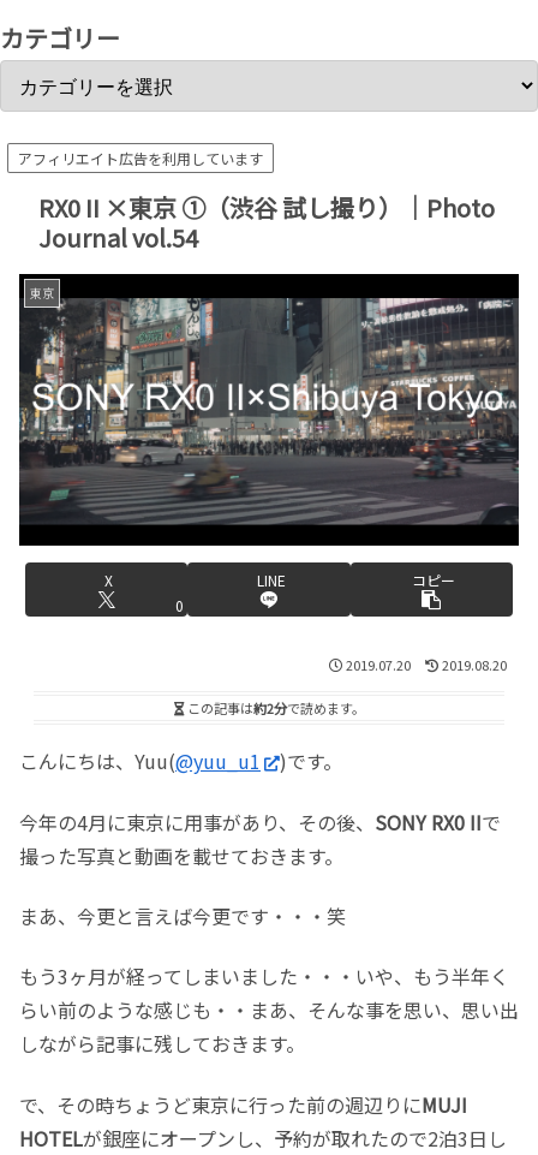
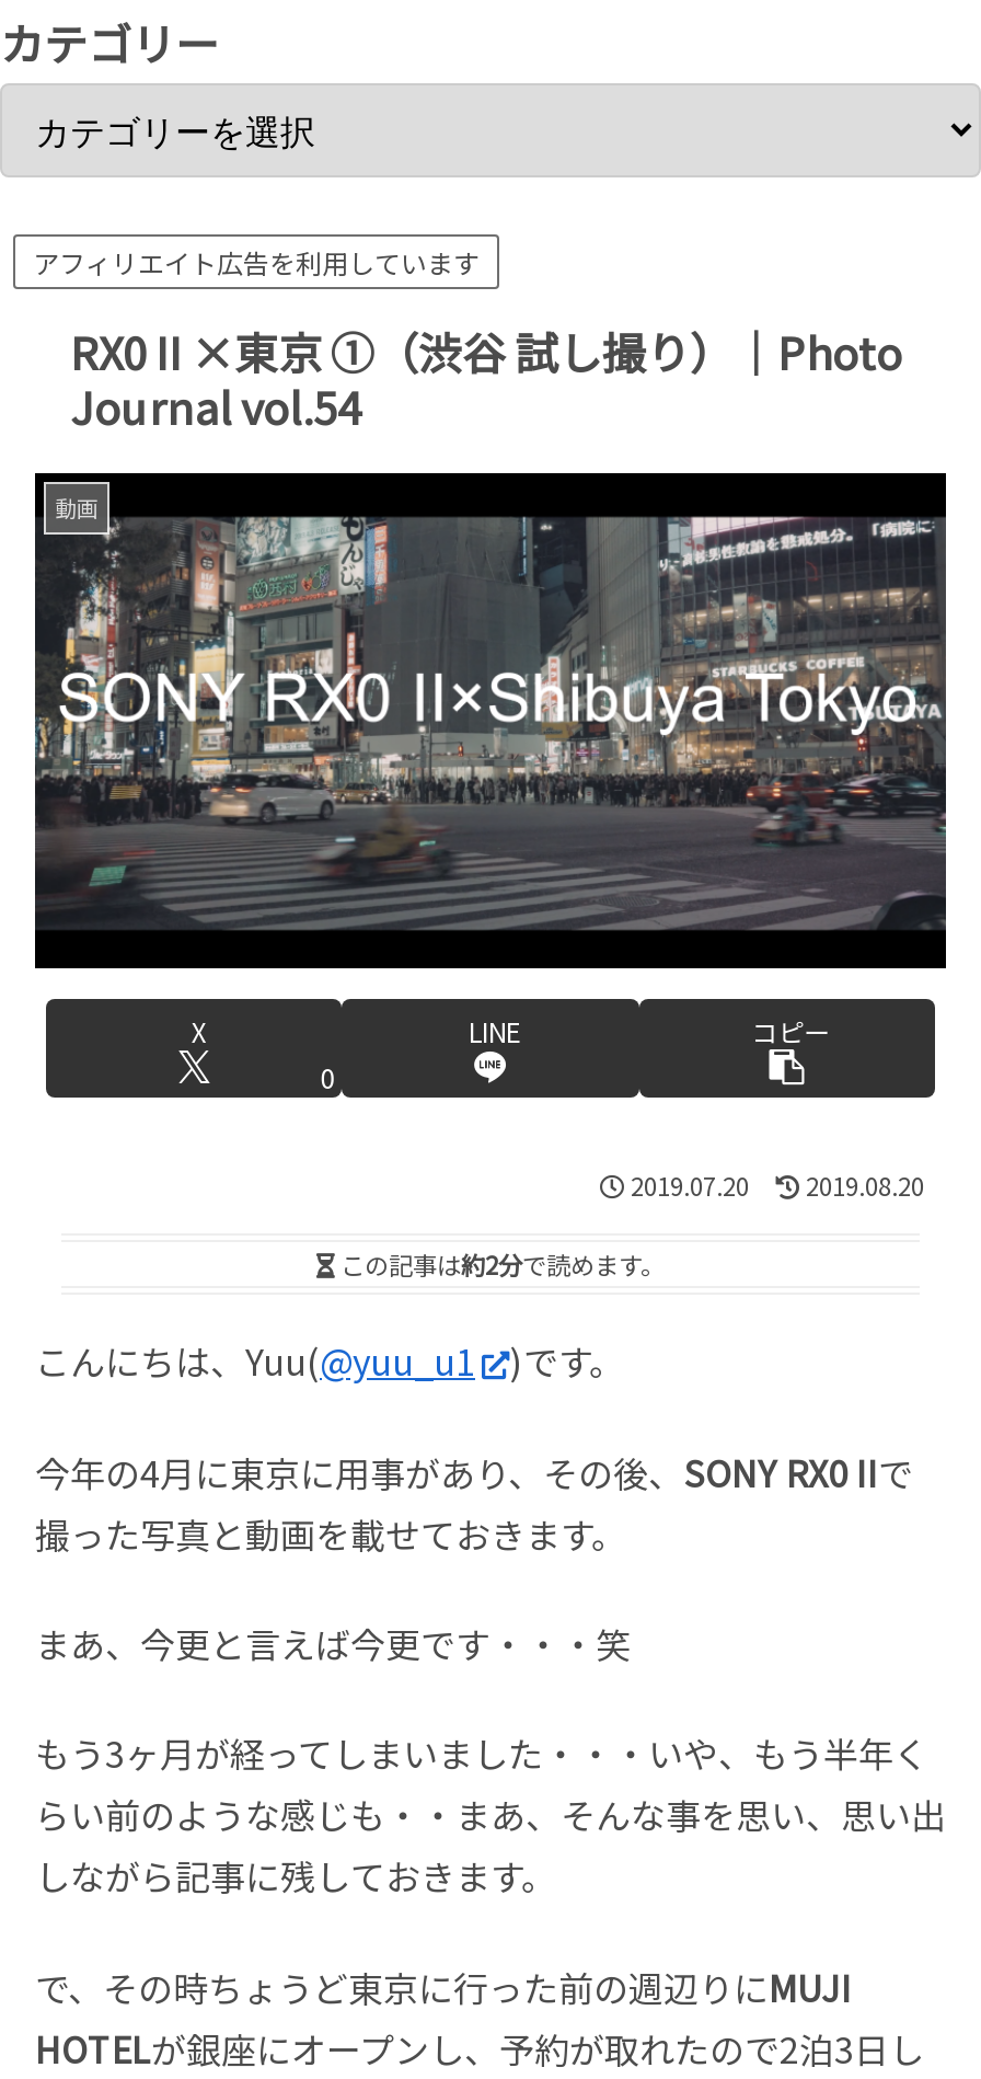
[30,283,54,301] 東京 -> [55,490,99,523] 動画

